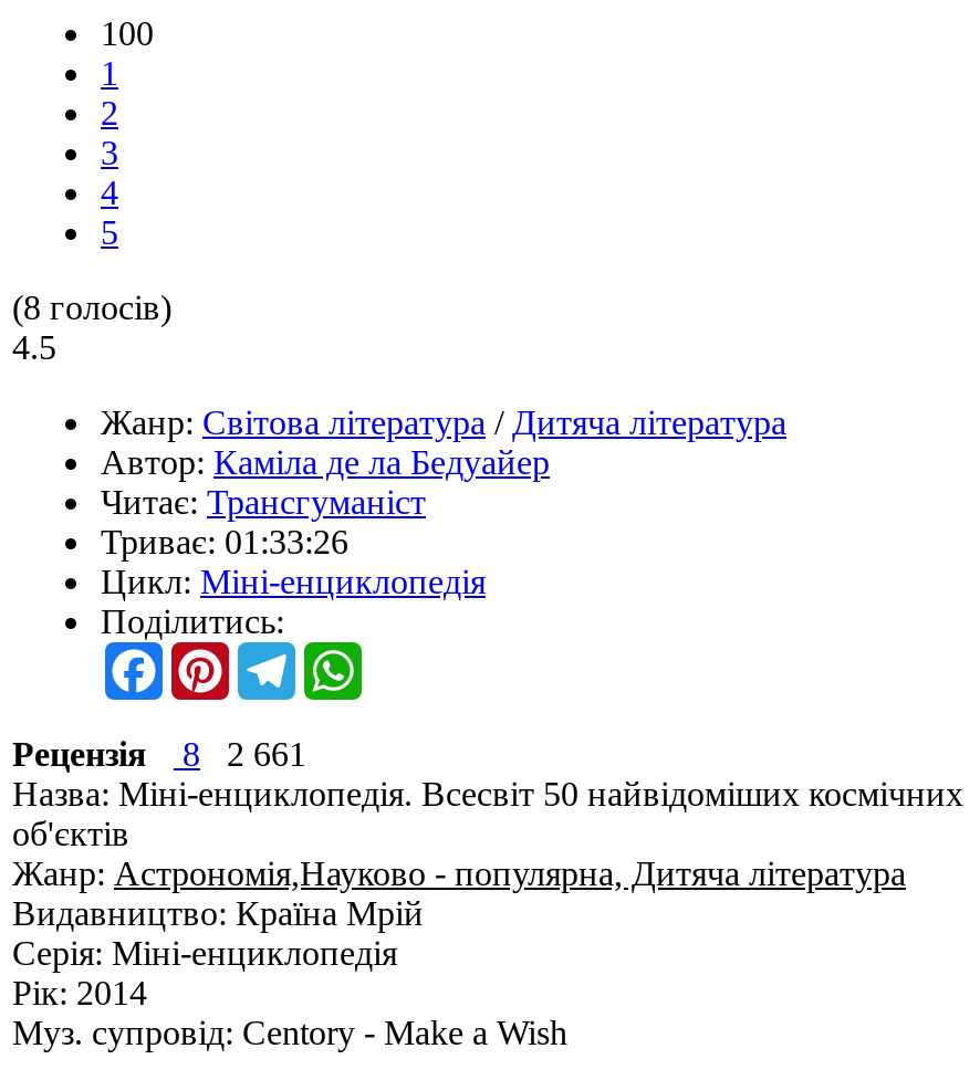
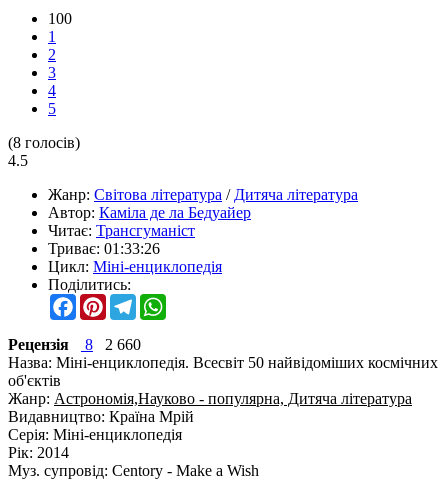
[12,735,306,772] Рецензія 8 2 661 -> [8,336,141,353] Рецензія 8 2 660

